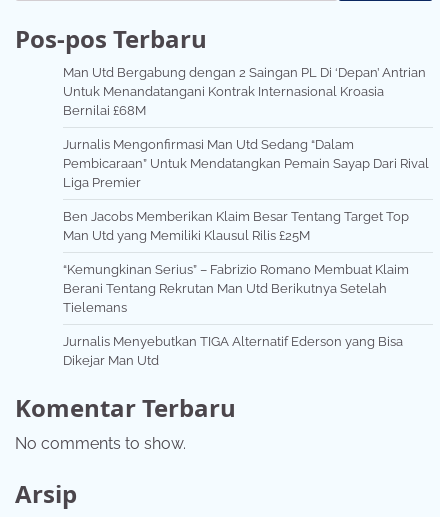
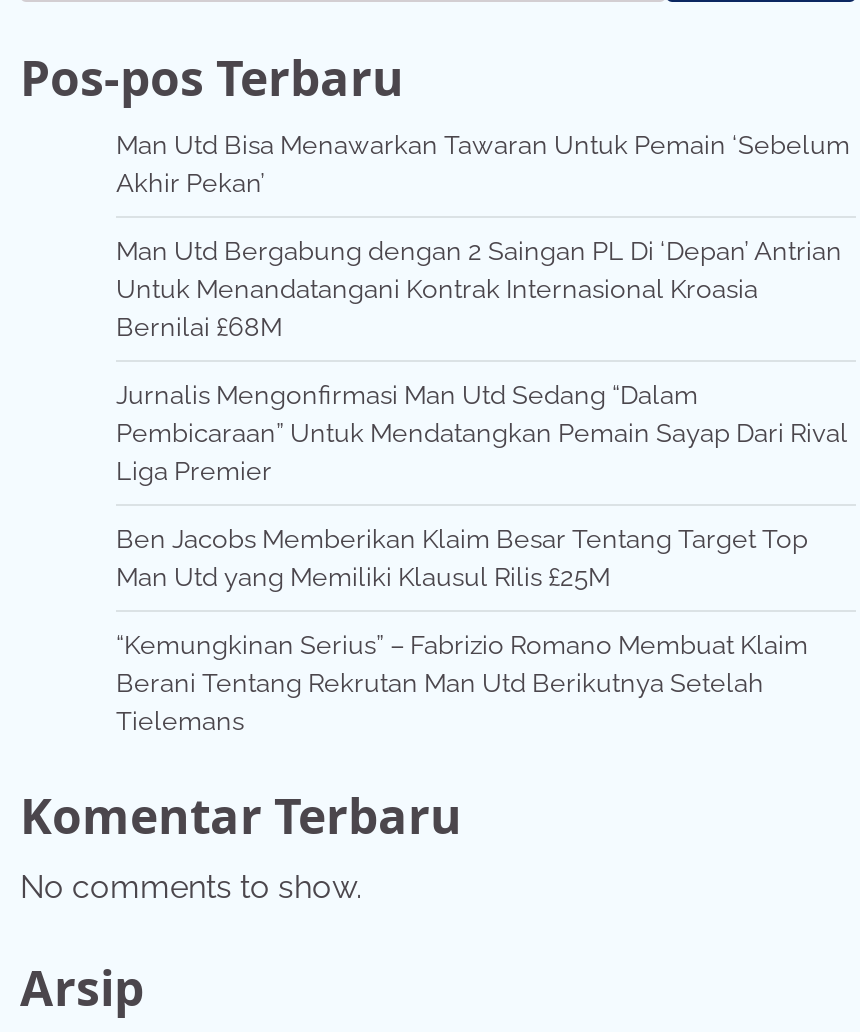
none -> [116,131,850,199] Man Utd Bisa Menawarkan Tawaran Untuk Pemain ‘Sebelum | Akhir Pekan’
moved [63,65,429,315] -> [116,237,848,737]: Man Utd Bergabung dengan 2 Saingan PL Di ‘Depan’ Antrian | Untuk Menandatangani Kontrak Internasional Kroasia | Bernilai £68M | ... | Berani Tentang Rekrutan Man Utd Berikutnya Setelah | Tielemans
[63,334,403,368] Jurnalis Menyebutkan TIGA Alternatif Ederson yang Bisa | Dikejar Man Utd -> none

